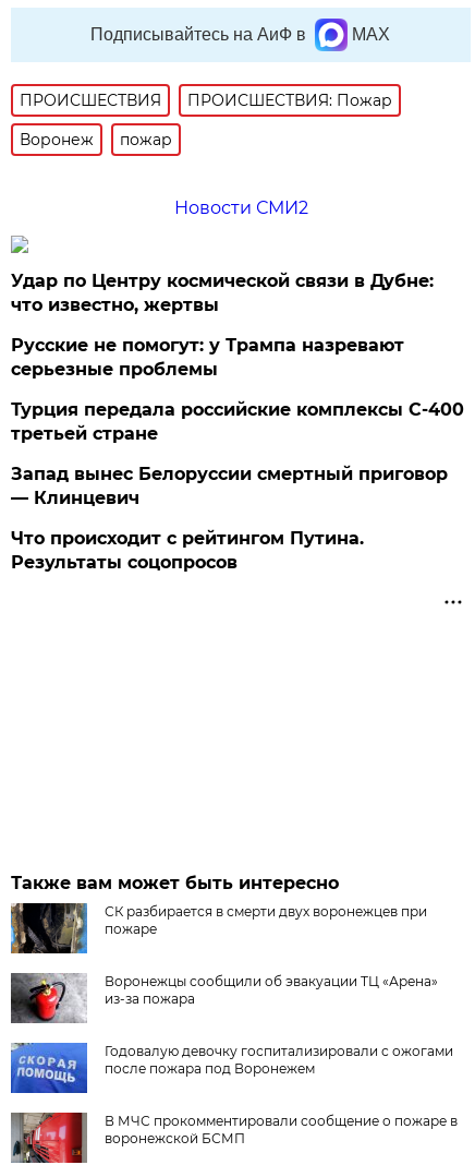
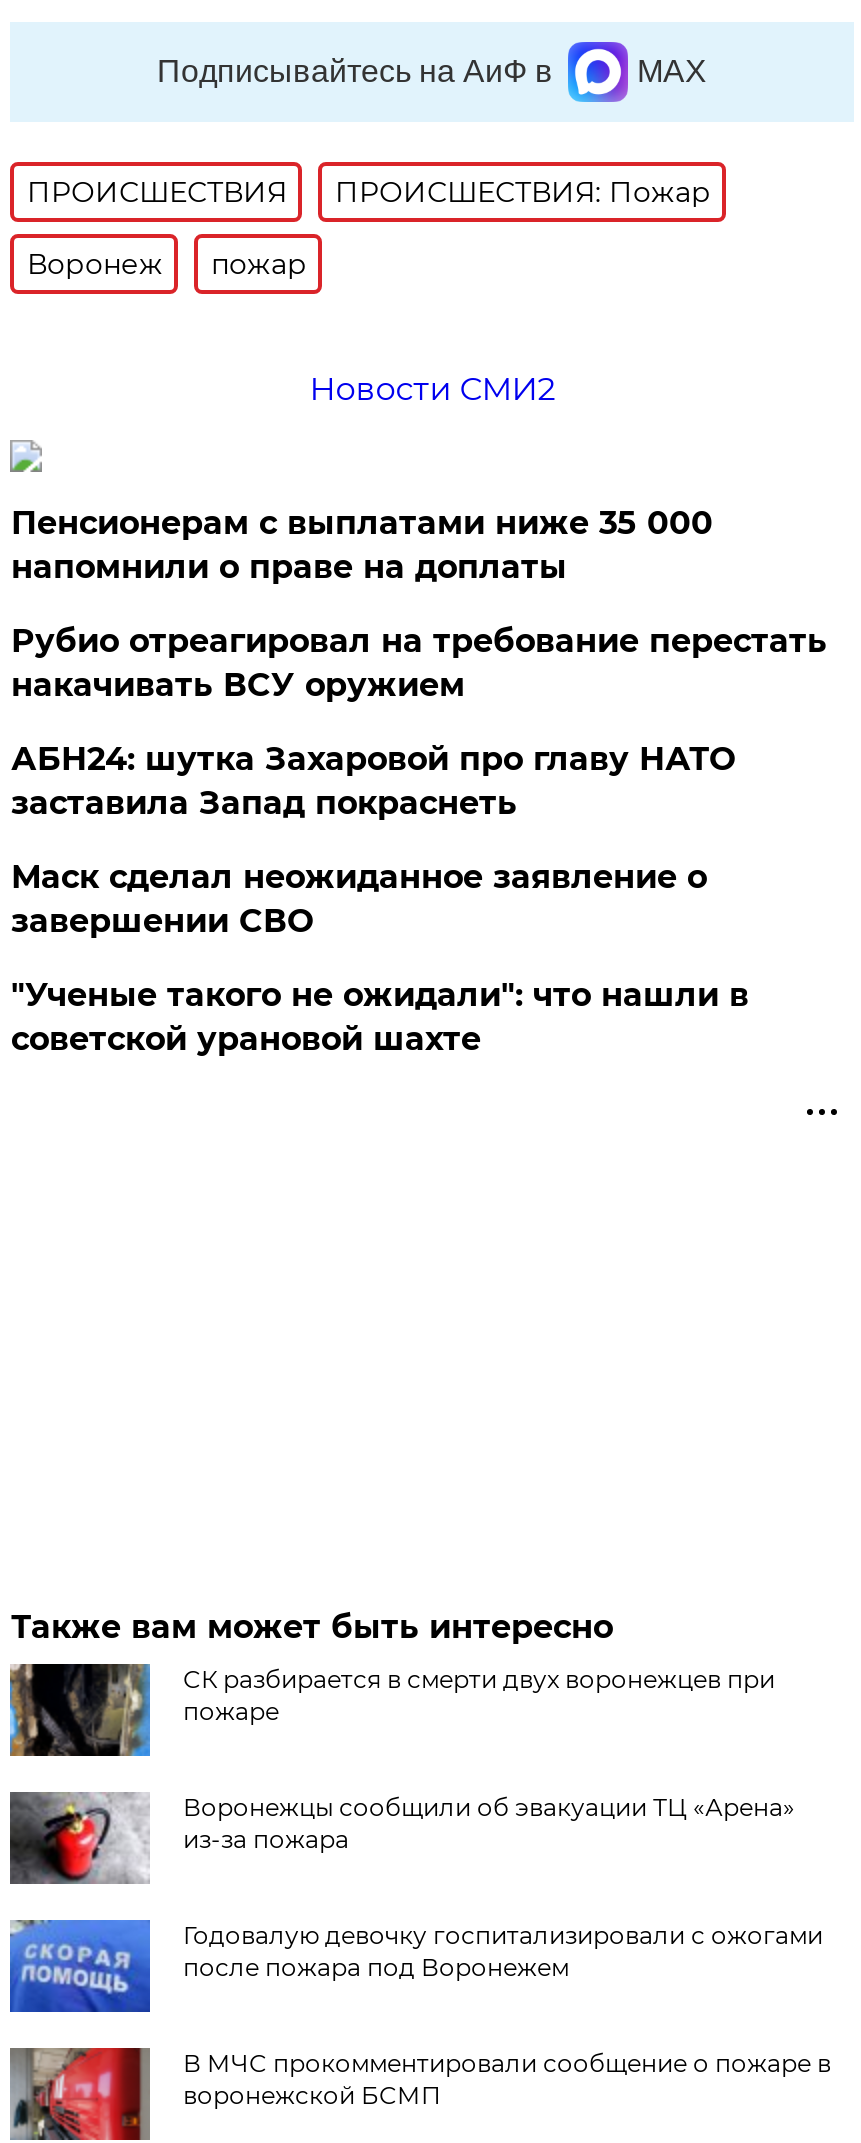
[11,270,434,315] Удар по Центру космической связи в Дубне: | что известно, жертвы -> [11,503,713,585] Пенсионерам с выплатами ниже 35 000 | напомнили о праве на доплаты
[11,335,405,379] Русские не помогут: у Трампа назревают | серьезные проблемы -> [11,621,827,703] Рубио отреагировал на требование перестать | накачивать ВСУ оружием
[11,399,465,444] Турция передала российские комплексы С-400 | третьей стране -> [11,739,735,821] АБН24: шутка Захаровой про главу НАТО | заставила Запад покраснеть
[11,463,448,508] Запад вынес Белоруссии смертный приговор | — Клинцевич -> [11,857,707,939] Маск сделал неожиданное заявление о | завершении СВО
[11,528,364,572] Что происходит с рейтингом Путина. | Результаты соцопросов -> [11,975,749,1057] "Ученые такого не ожидали": что нашли в | советской урановой шахте

